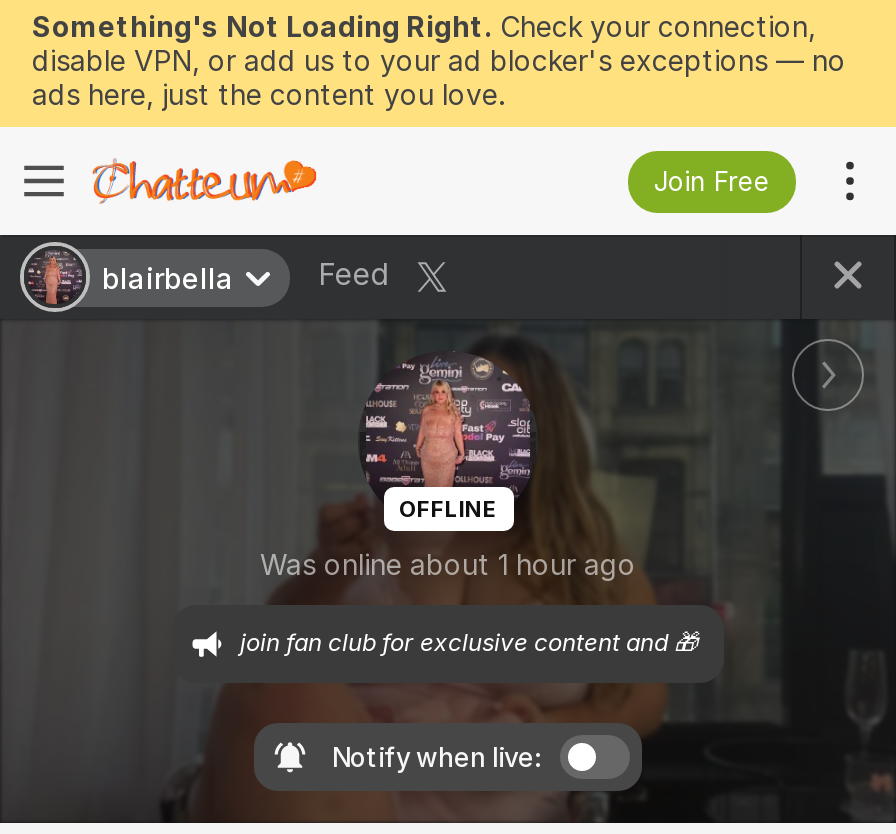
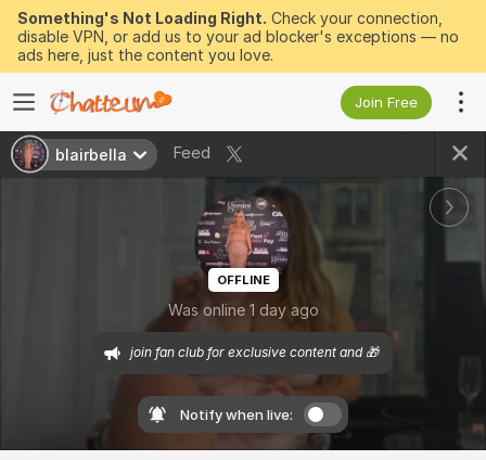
[260,548,636,582] Was online about 1 hour ago -> [168,301,318,319] Was online 1 day ago

